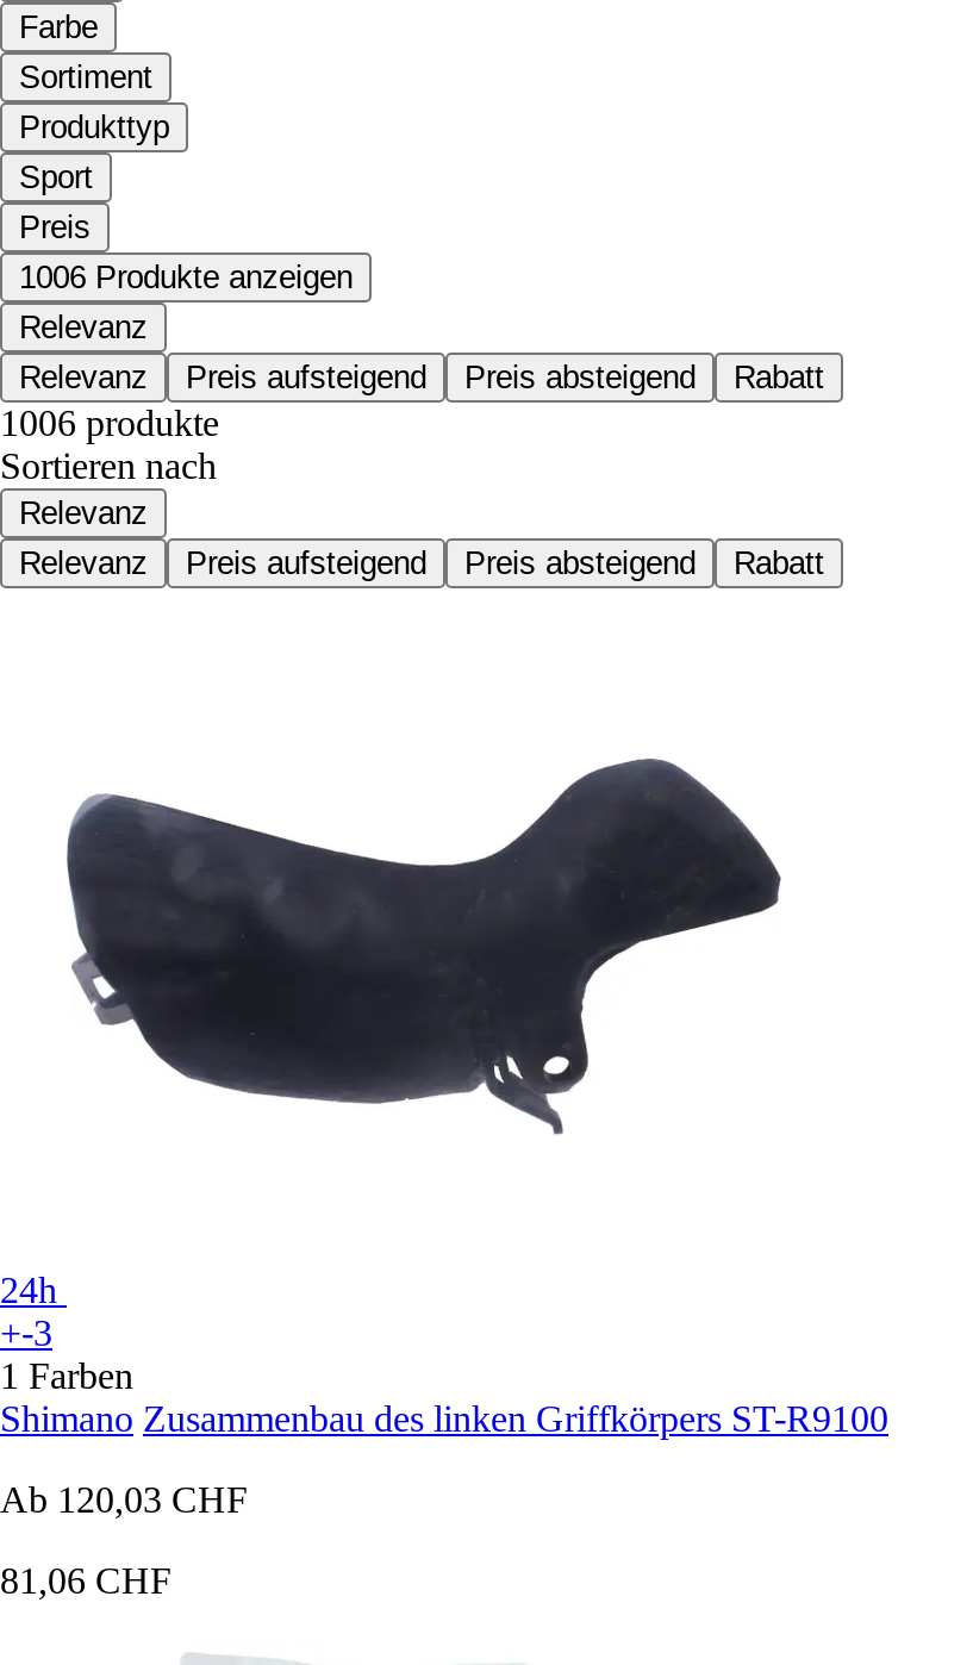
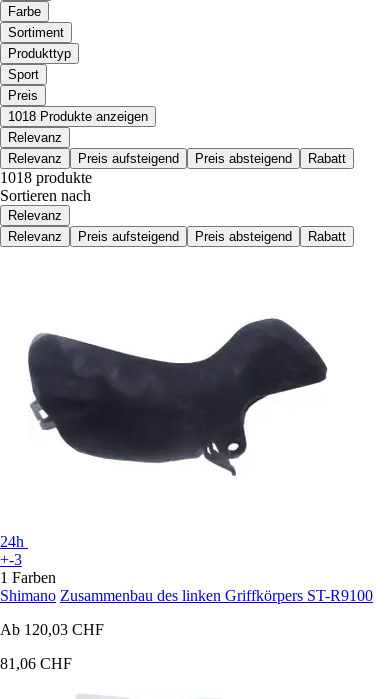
[19,260,353,296] 1006 Produkte anzeigen -> [8,109,148,124] 1018 Produkte anzeigen
[0,403,219,444] 1006 produkte -> [0,169,92,186] 1018 produkte

